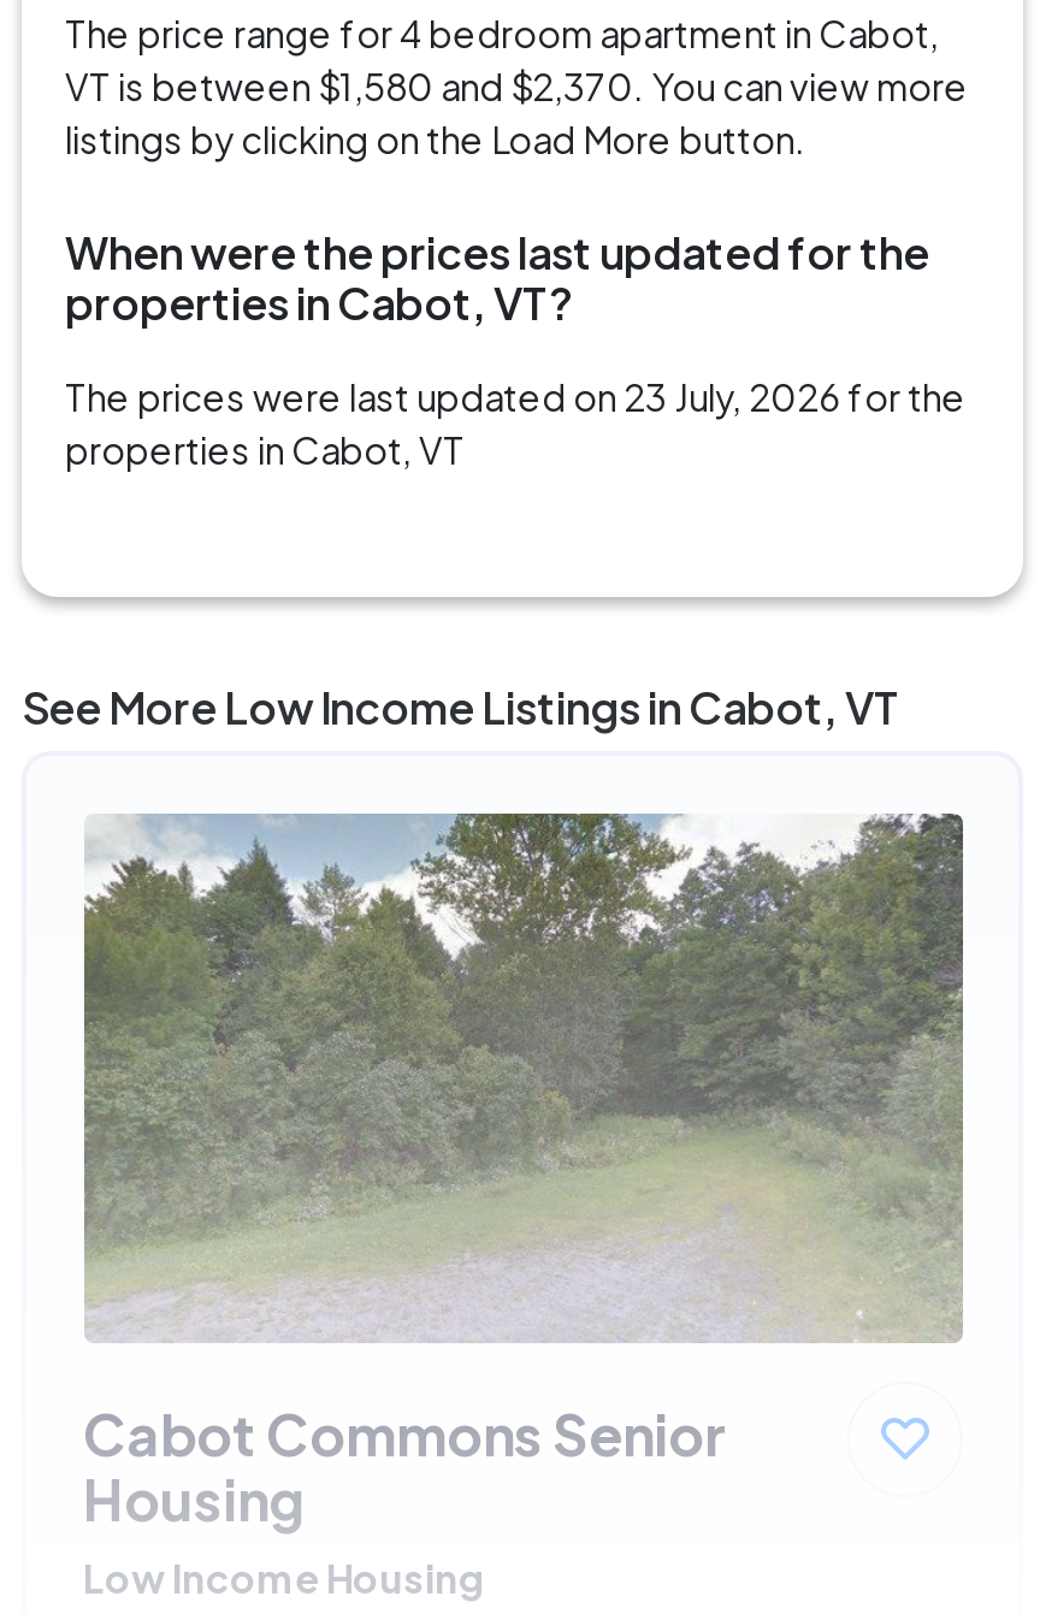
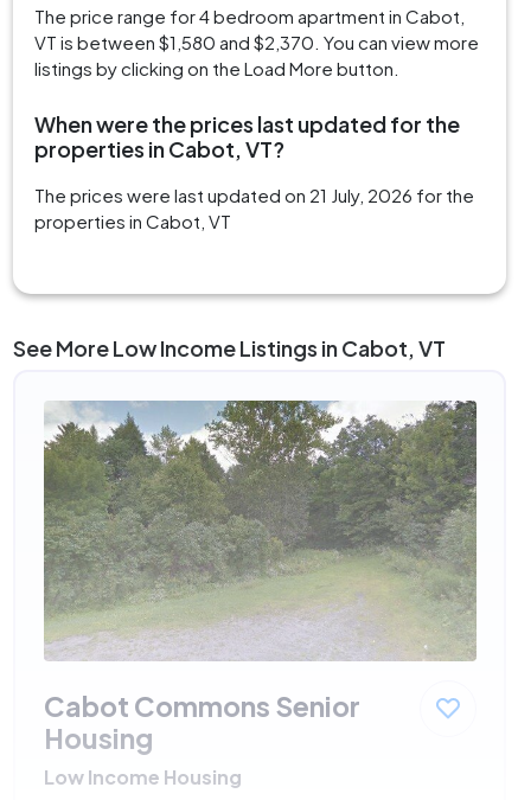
[65,373,965,419] The prices were last updated on 23 July, 2026 for the -> [34,184,474,206] The prices were last updated on 21 July, 2026 for the

